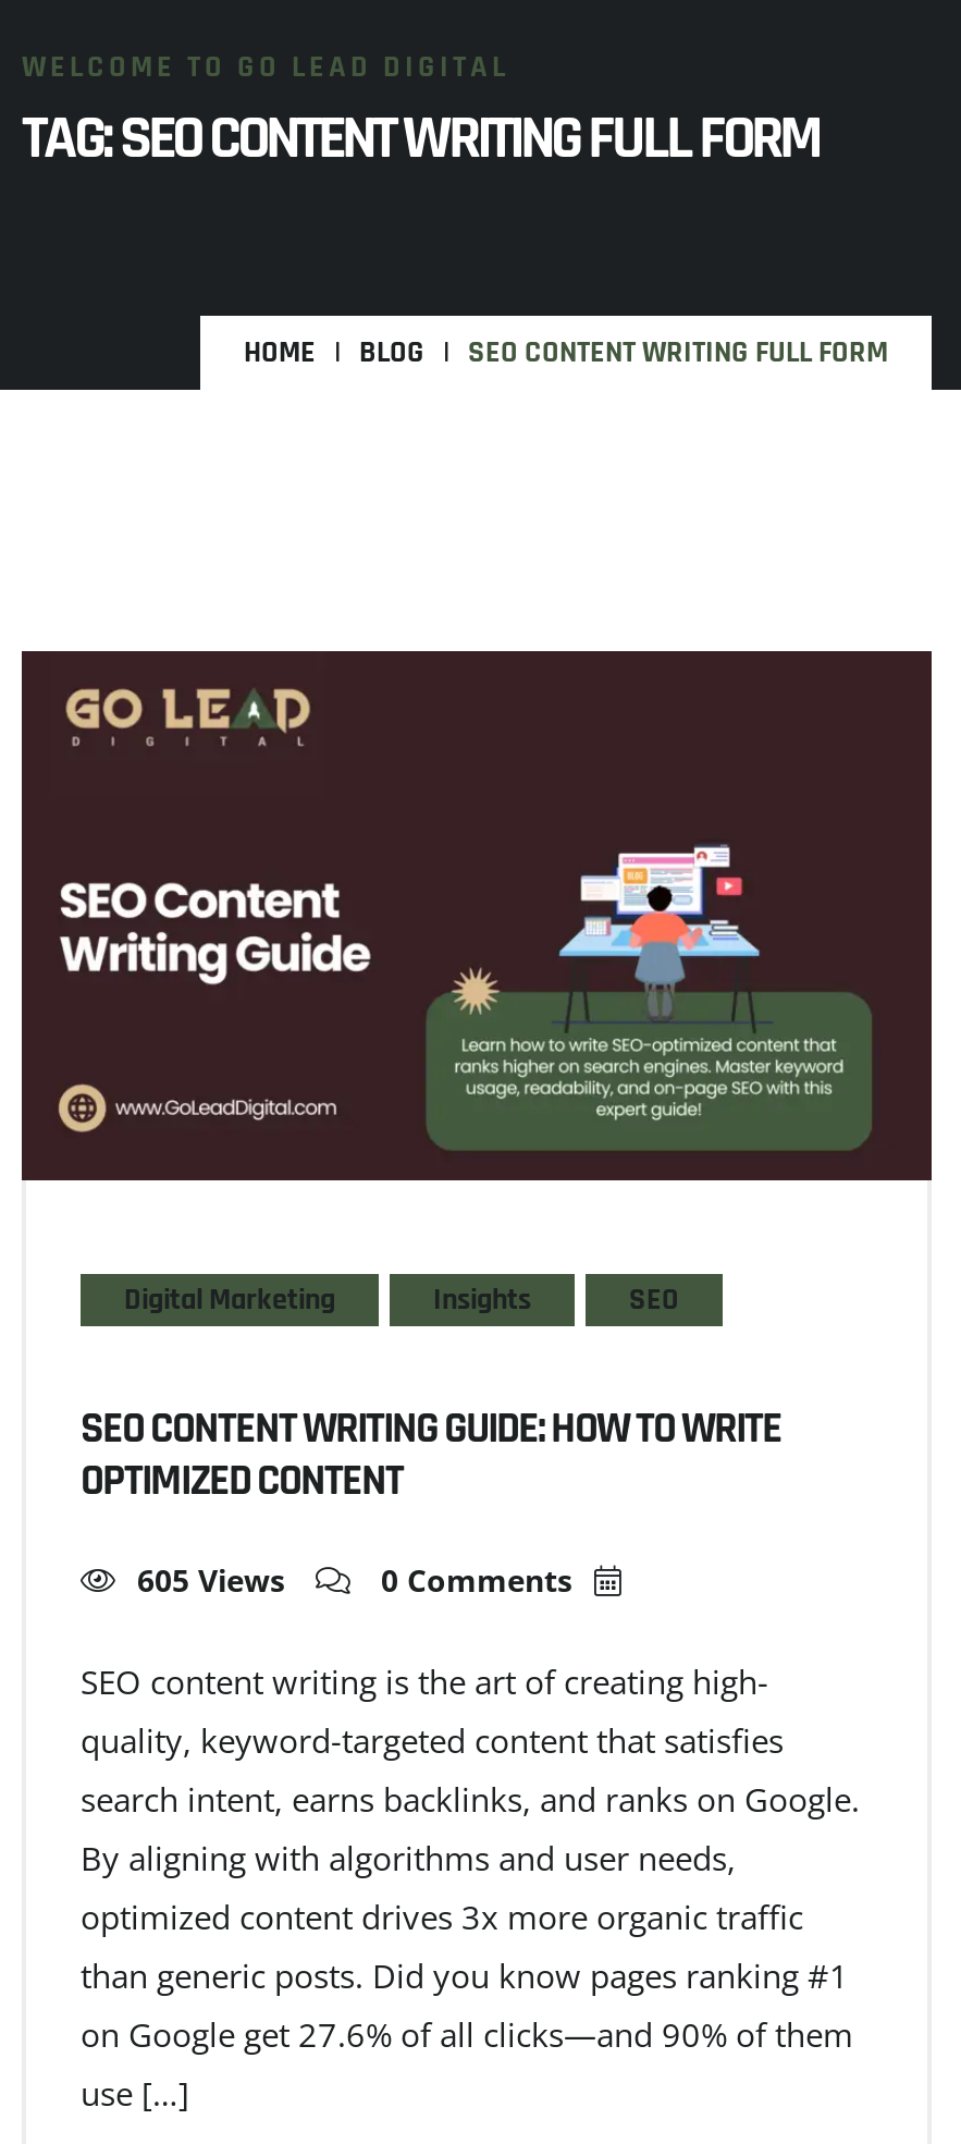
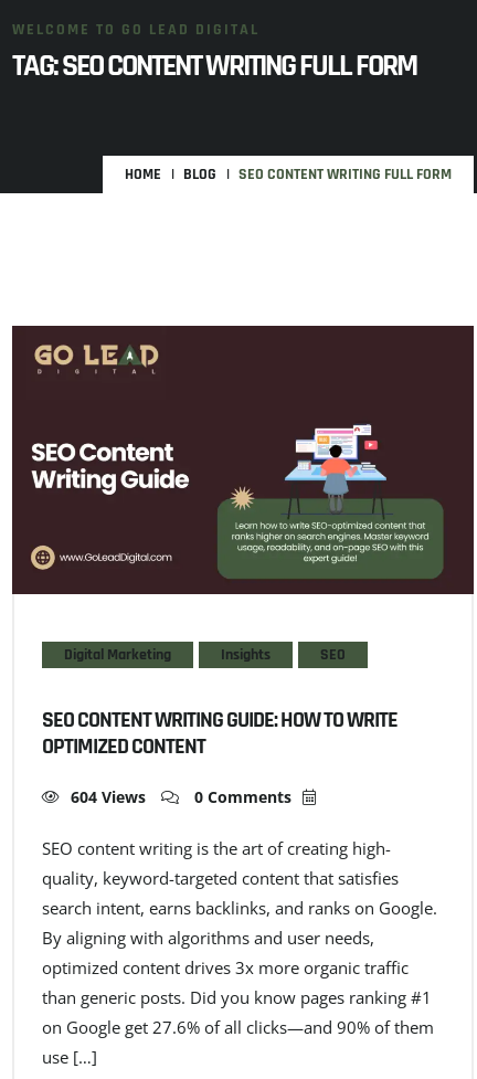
[137,1560,285,1602] 605 Views -> [71,787,146,808] 604 Views

